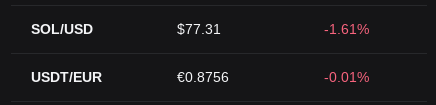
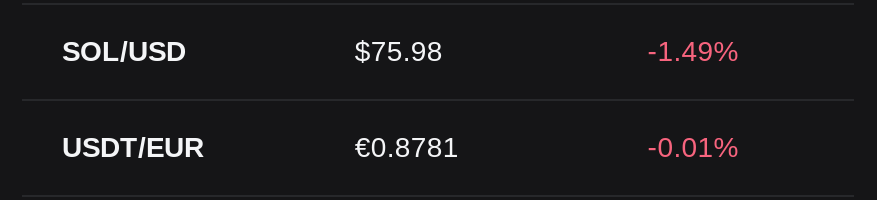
[177,21,221,37] $77.31 -> [355,35,443,67] $75.98
[324,21,369,37] -1.61% -> [648,35,738,67] -1.49%
[177,69,229,85] €0.8756 -> [355,131,459,163] €0.8781

